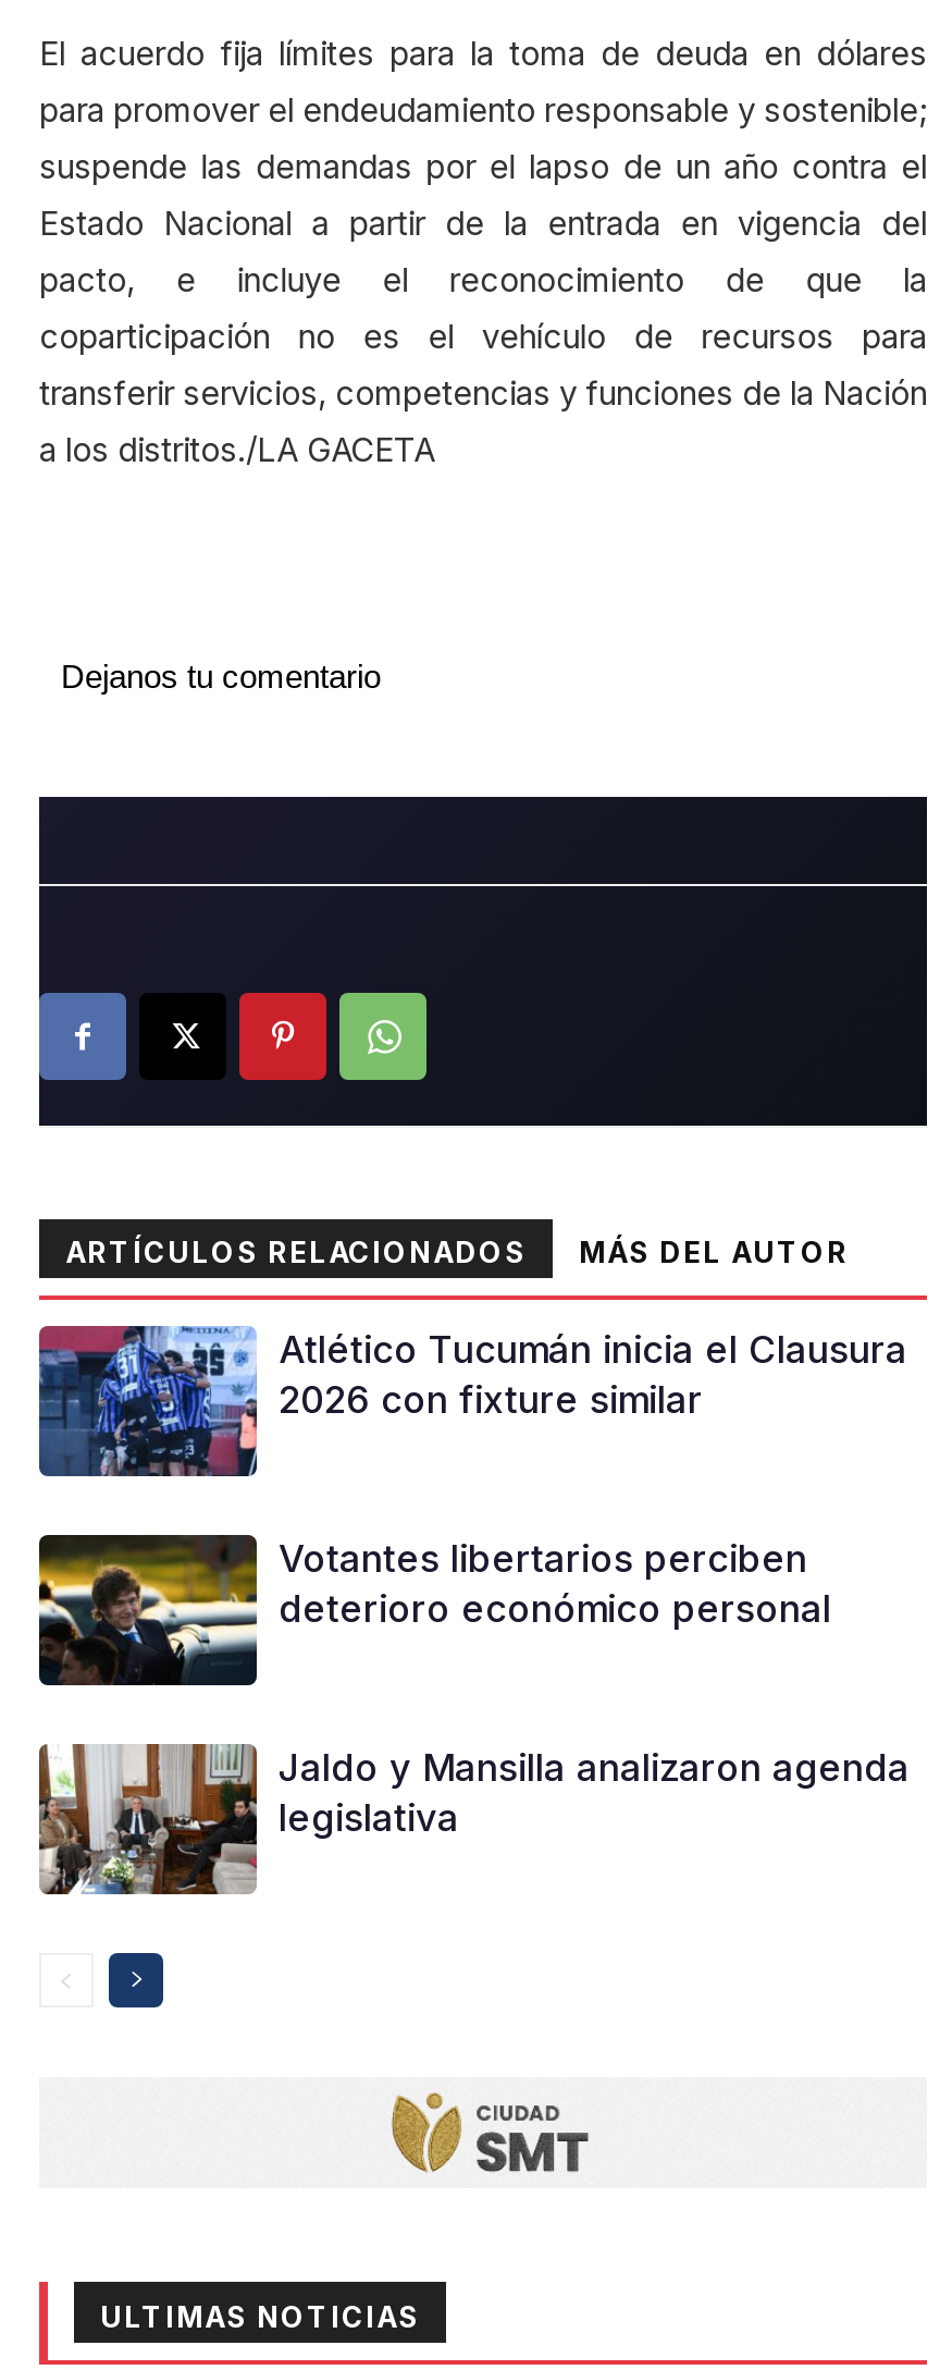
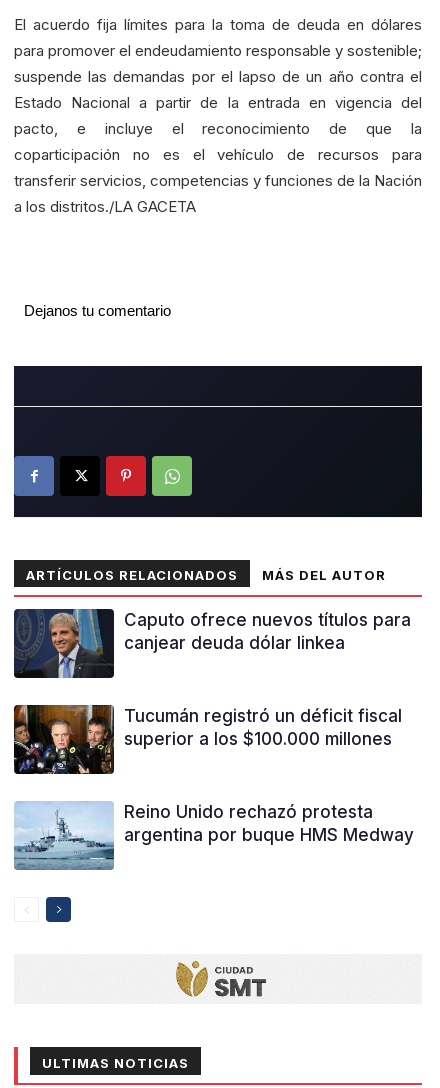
[37,1324,907,1478] [image] | Atlético Tucumán inicia el Clausura | 2026 con fixture similar -> [13,608,411,679] [image] | Caputo ofrece nuevos títulos para | canjear deuda dólar linkea
[37,1533,831,1687] [image] | Votantes libertarios perciben | deterioro económico personal -> [13,704,402,775] [image] | Tucumán registró un déficit fiscal | superior a los $100.000 millones
[37,1742,910,1896] [image] | Jaldo y Mansilla analizaron agenda | legislativa -> [13,801,414,871] [image] | Reino Unido rechazó protesta | argentina por buque HMS Medway

